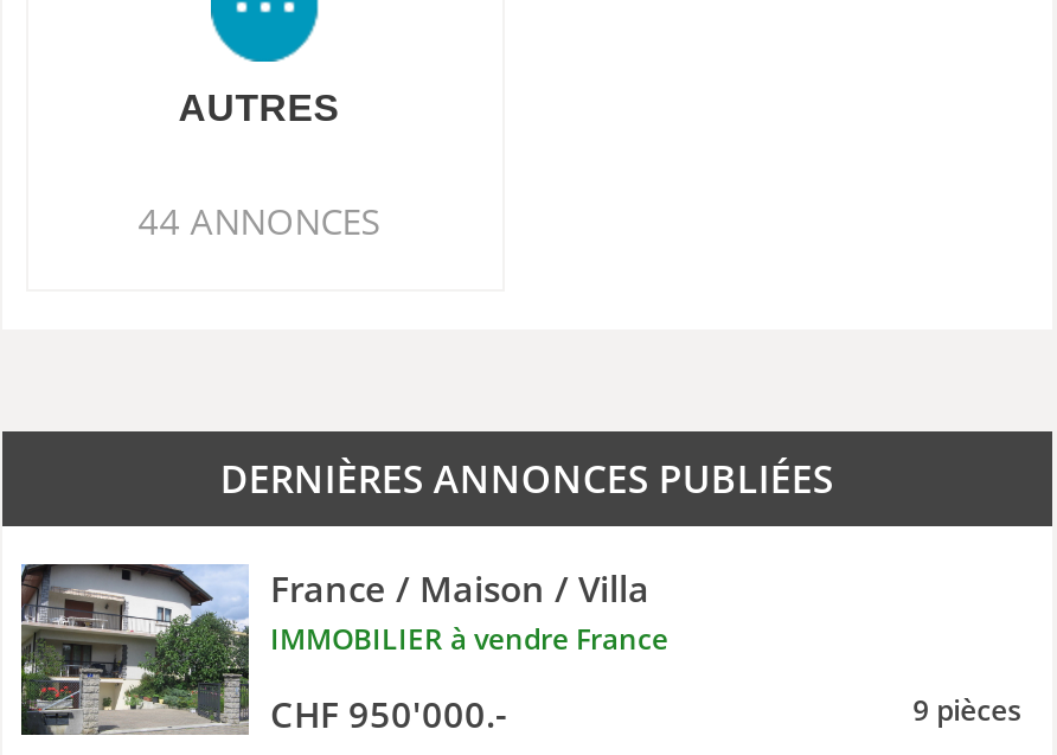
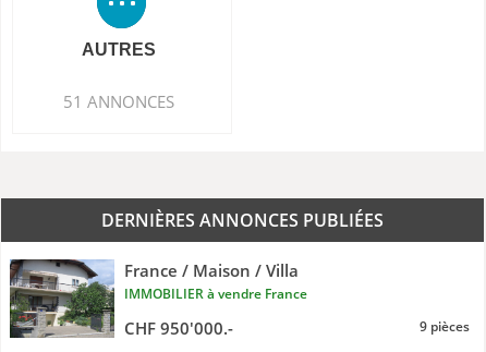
[138,197,380,244] 44 ANNONCES -> [64,90,175,112] 51 ANNONCES

